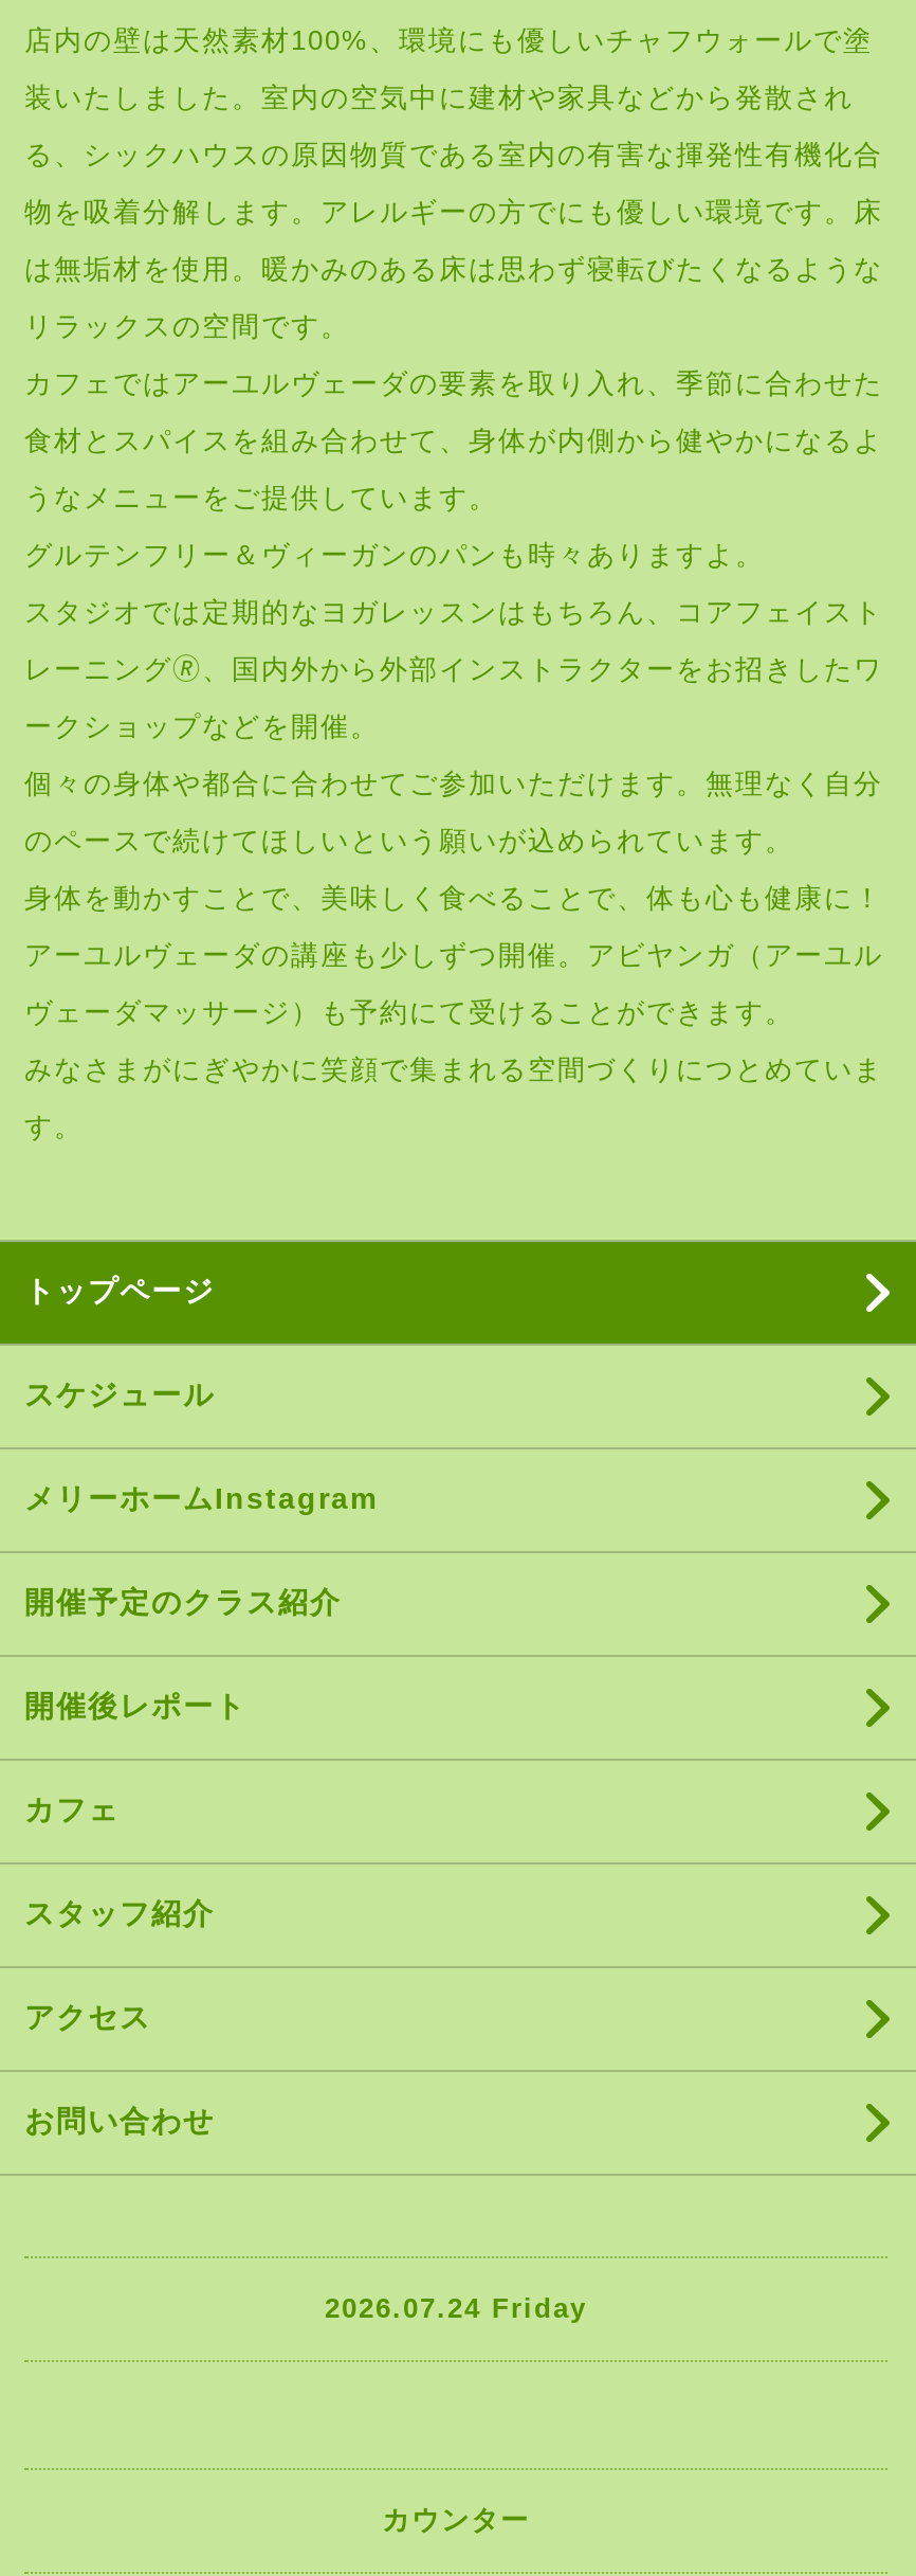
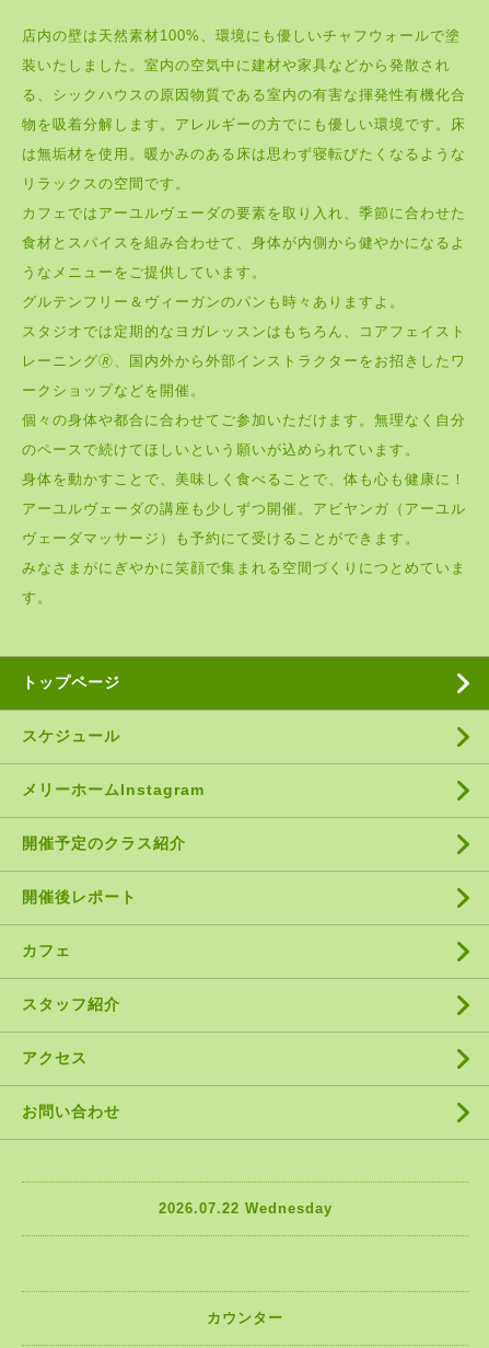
[325,2292,587,2324] 2026.07.24 Friday -> [158,1200,332,1217] 2026.07.22 Wednesday

